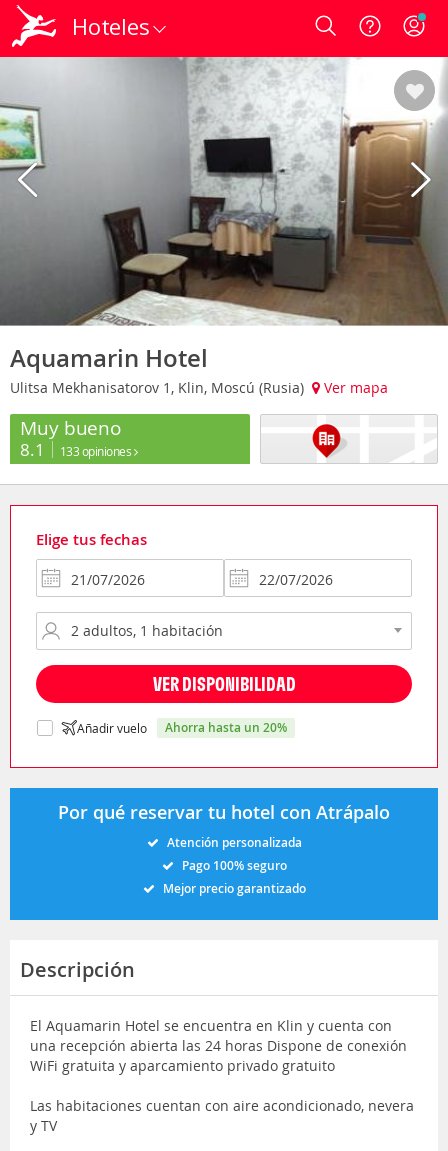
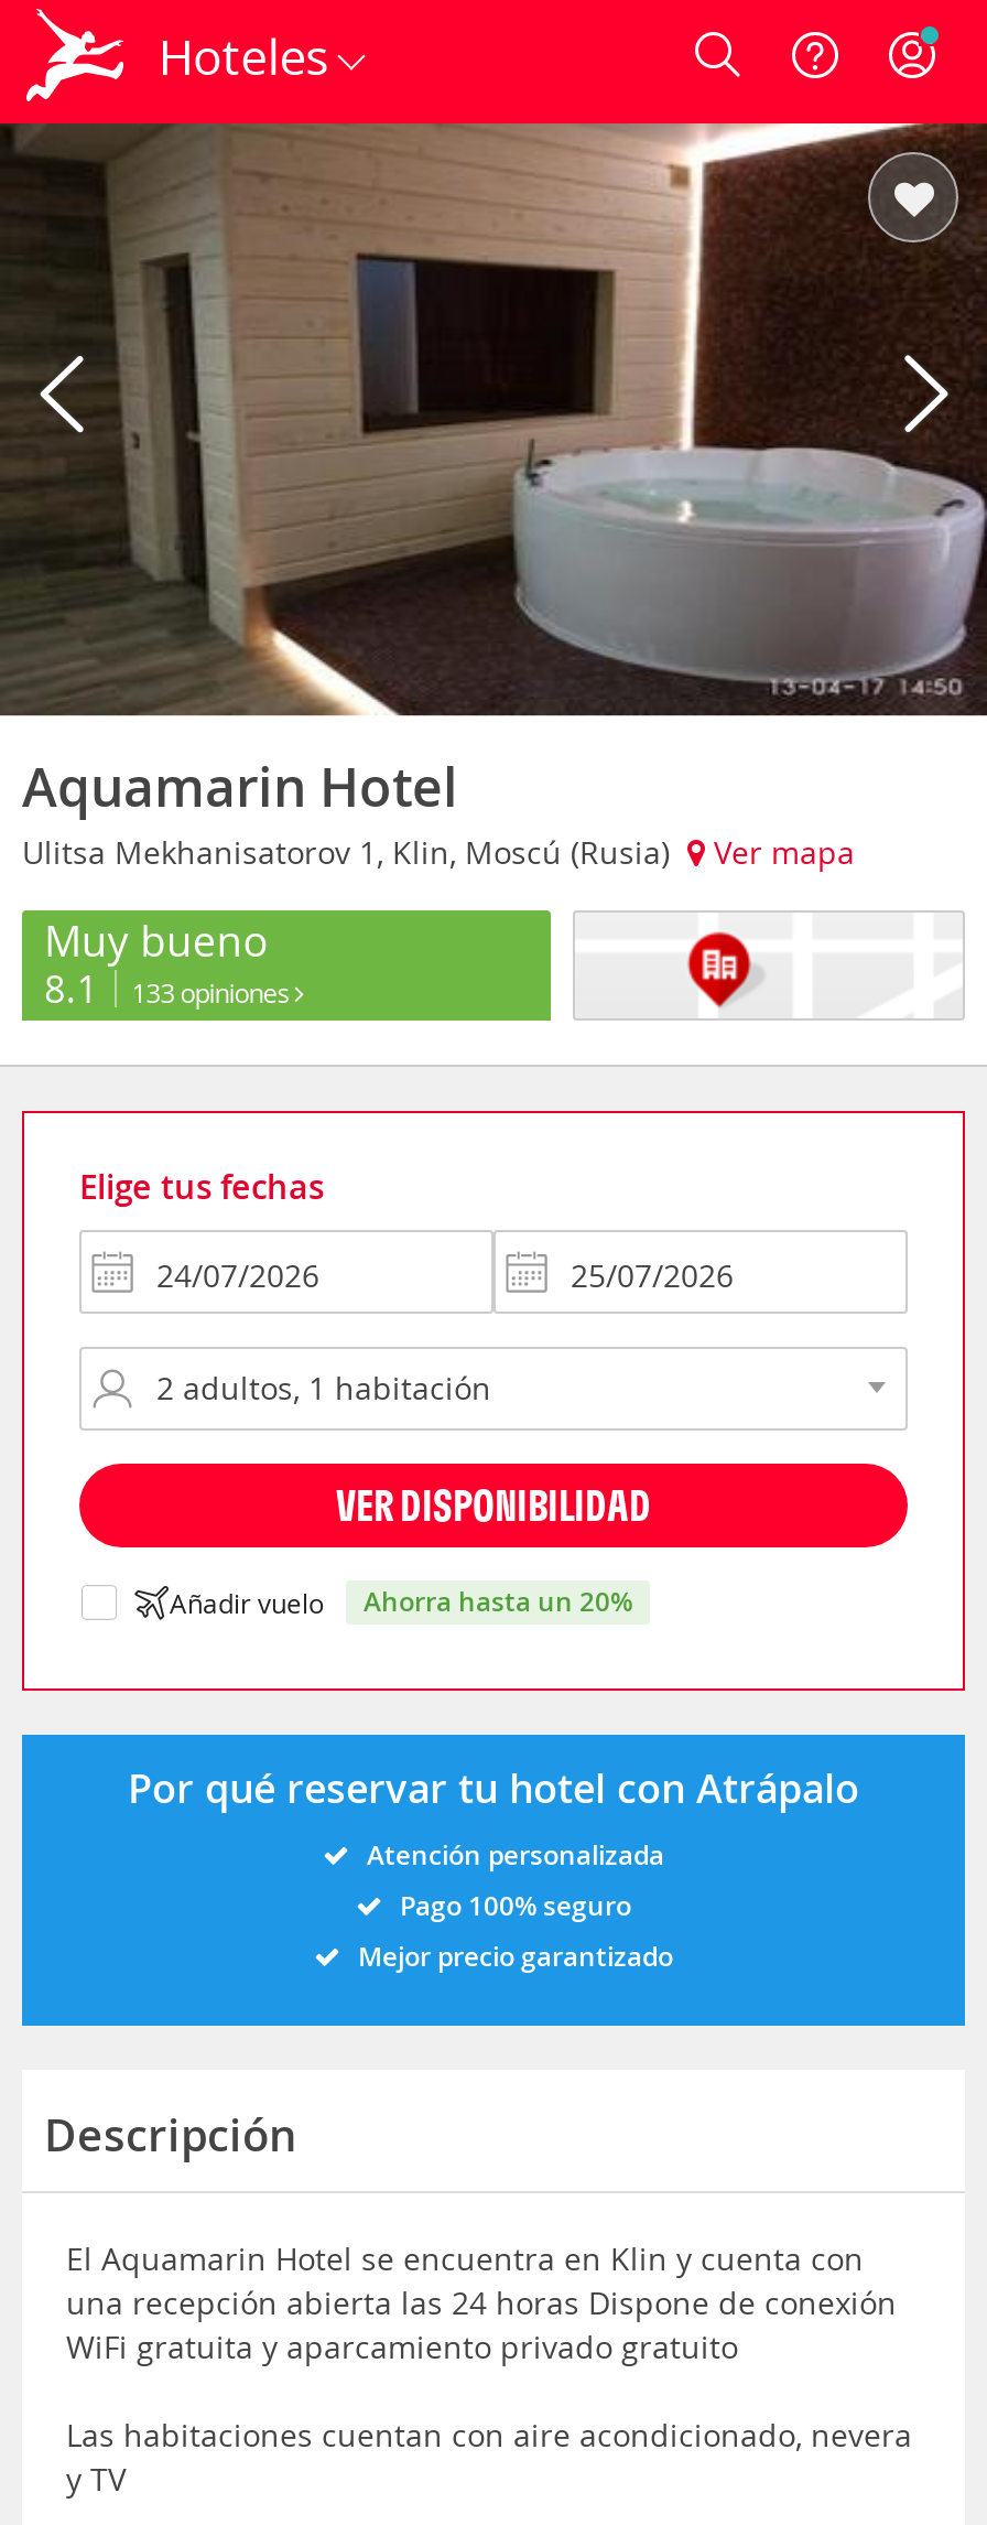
[3,56,445,326] [image] -> [7,121,980,719] [image]

